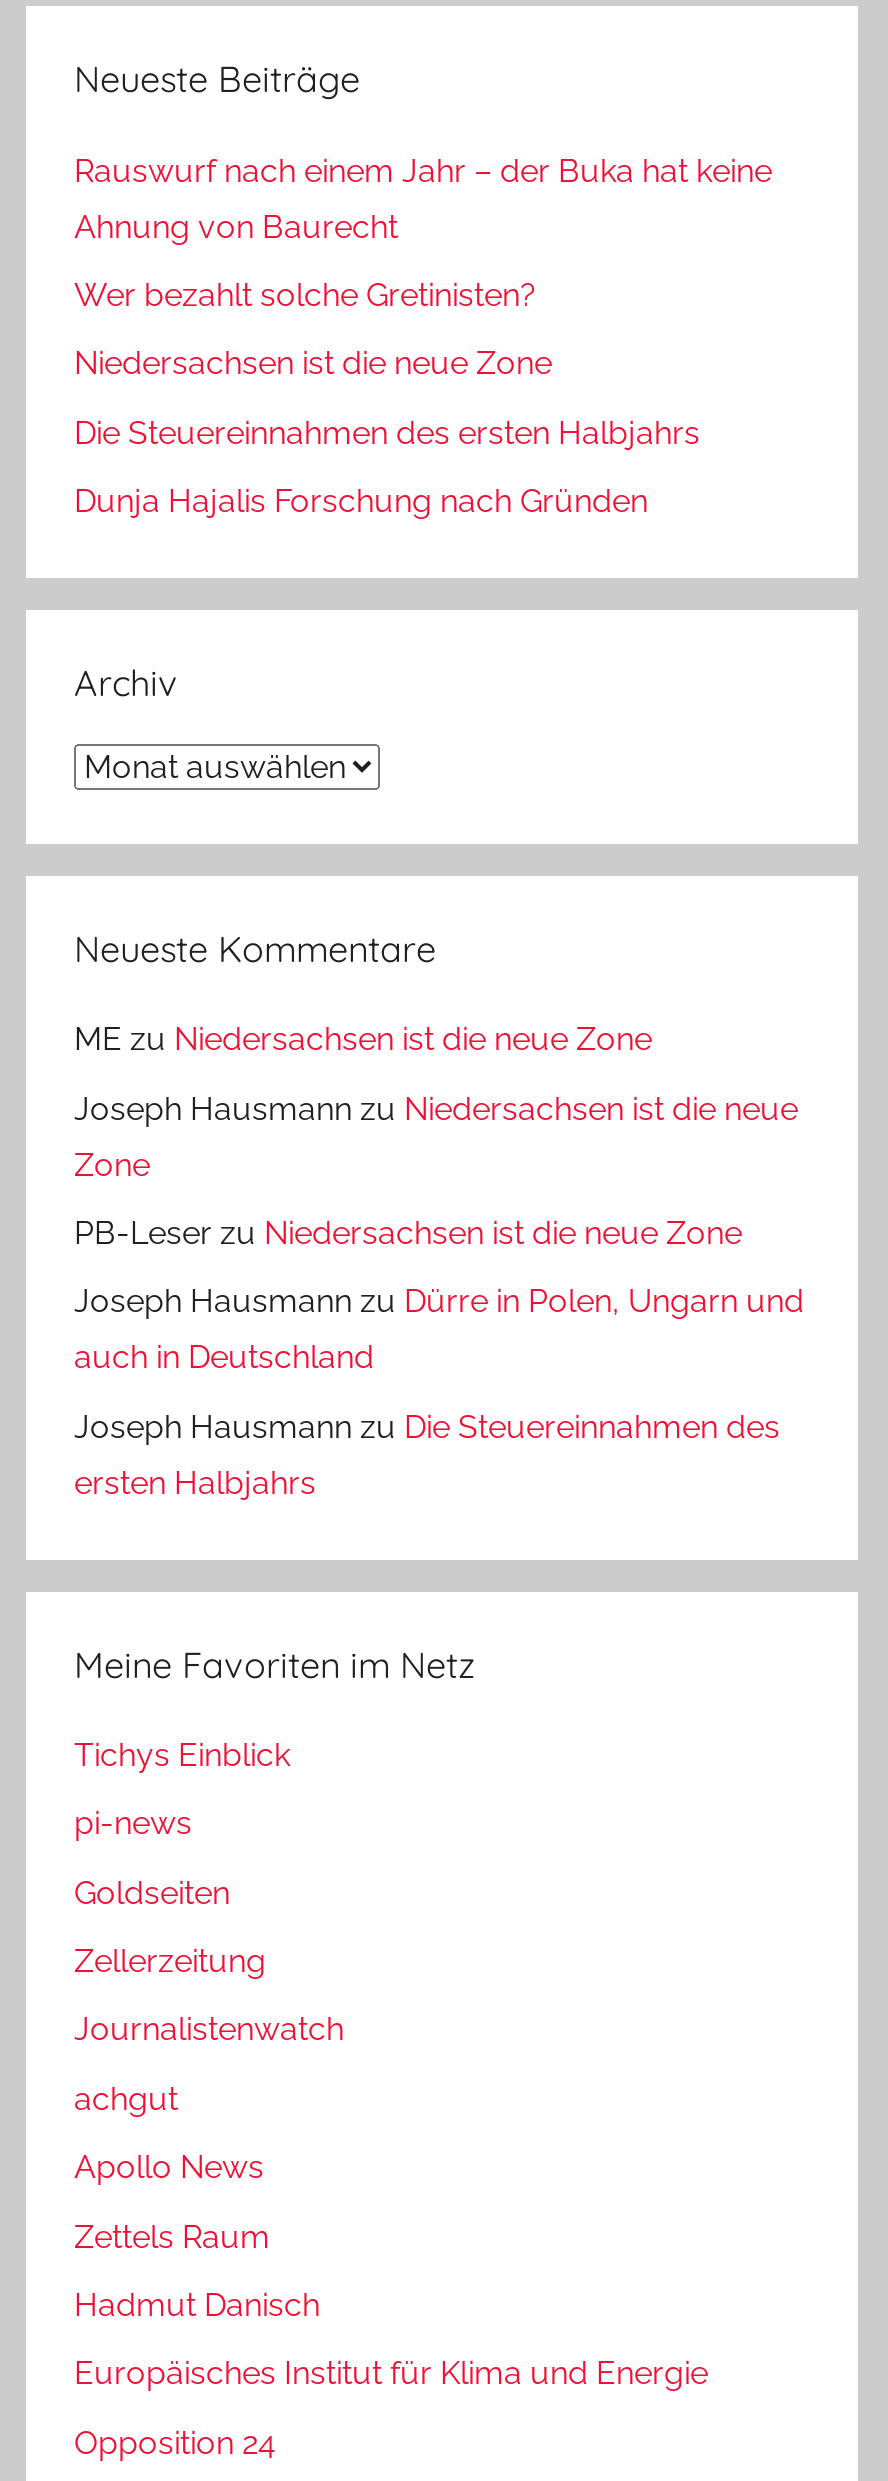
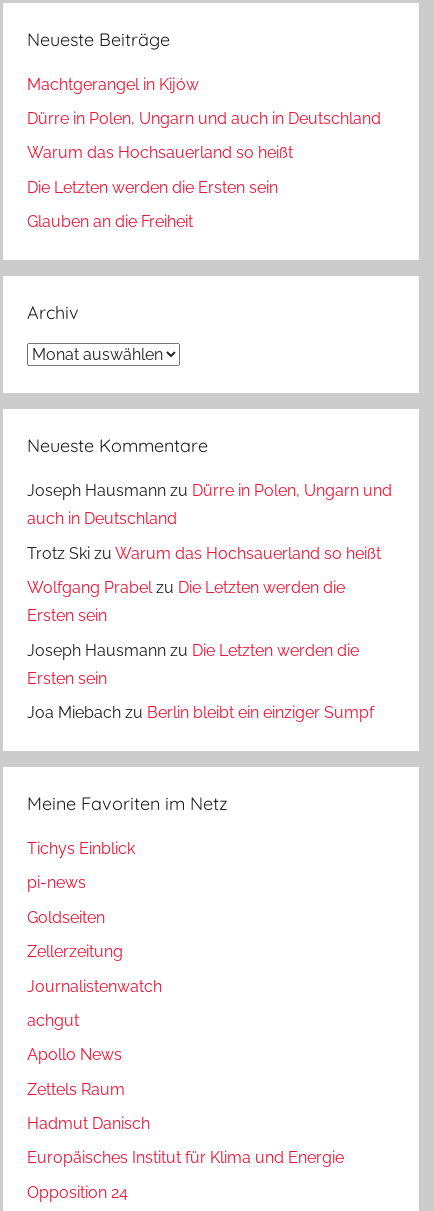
[74,151,772,520] Rauswurf nach einem Jahr – der Buka hat keine | Ahnung von Baurecht | Wer bezahlt solche Gretinisten? | Niedersachsen ist die neue Zone | Die Steuereinnahmen des ersten Halbjahrs | Dunja Hajalis Forschung nach Gründen -> [27,75,381,231] Machtgerangel in Kijów | Dürre in Polen, Ungarn und auch in Deutschland | Warum das Hochsauerland so heißt | Die Letzten werden die Ersten sein | Glauben an die Freiheit
[74,1021,798,1252] ME zu Niedersachsen ist die neue Zone | Joseph Hausmann zu Niedersachsen ist die neue | Zone | PB-Leser zu Niedersachsen ist die neue Zone -> none
moved [74,1283,804,1377] -> [27,481,392,528]: Joseph Hausmann zu Dürre in Polen, Ungarn und | auch in Deutschland
[74,1408,780,1502] Joseph Hausmann zu Die Steuereinnahmen des | ersten Halbjahrs -> [27,544,381,722] Trotz Ski zu Warum das Hochsauerland so heißt | Wolfgang Prabel zu Die Letzten werden die | Ersten sein | Joseph Hausmann zu Die Letzten werden die | Ersten sein | Joa Miebach zu Berlin bleibt ein einziger Sumpf

